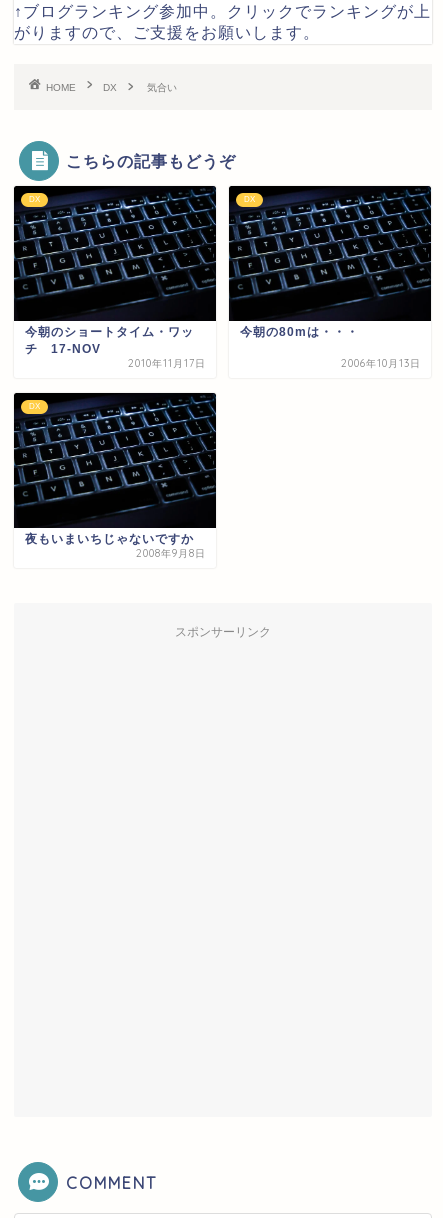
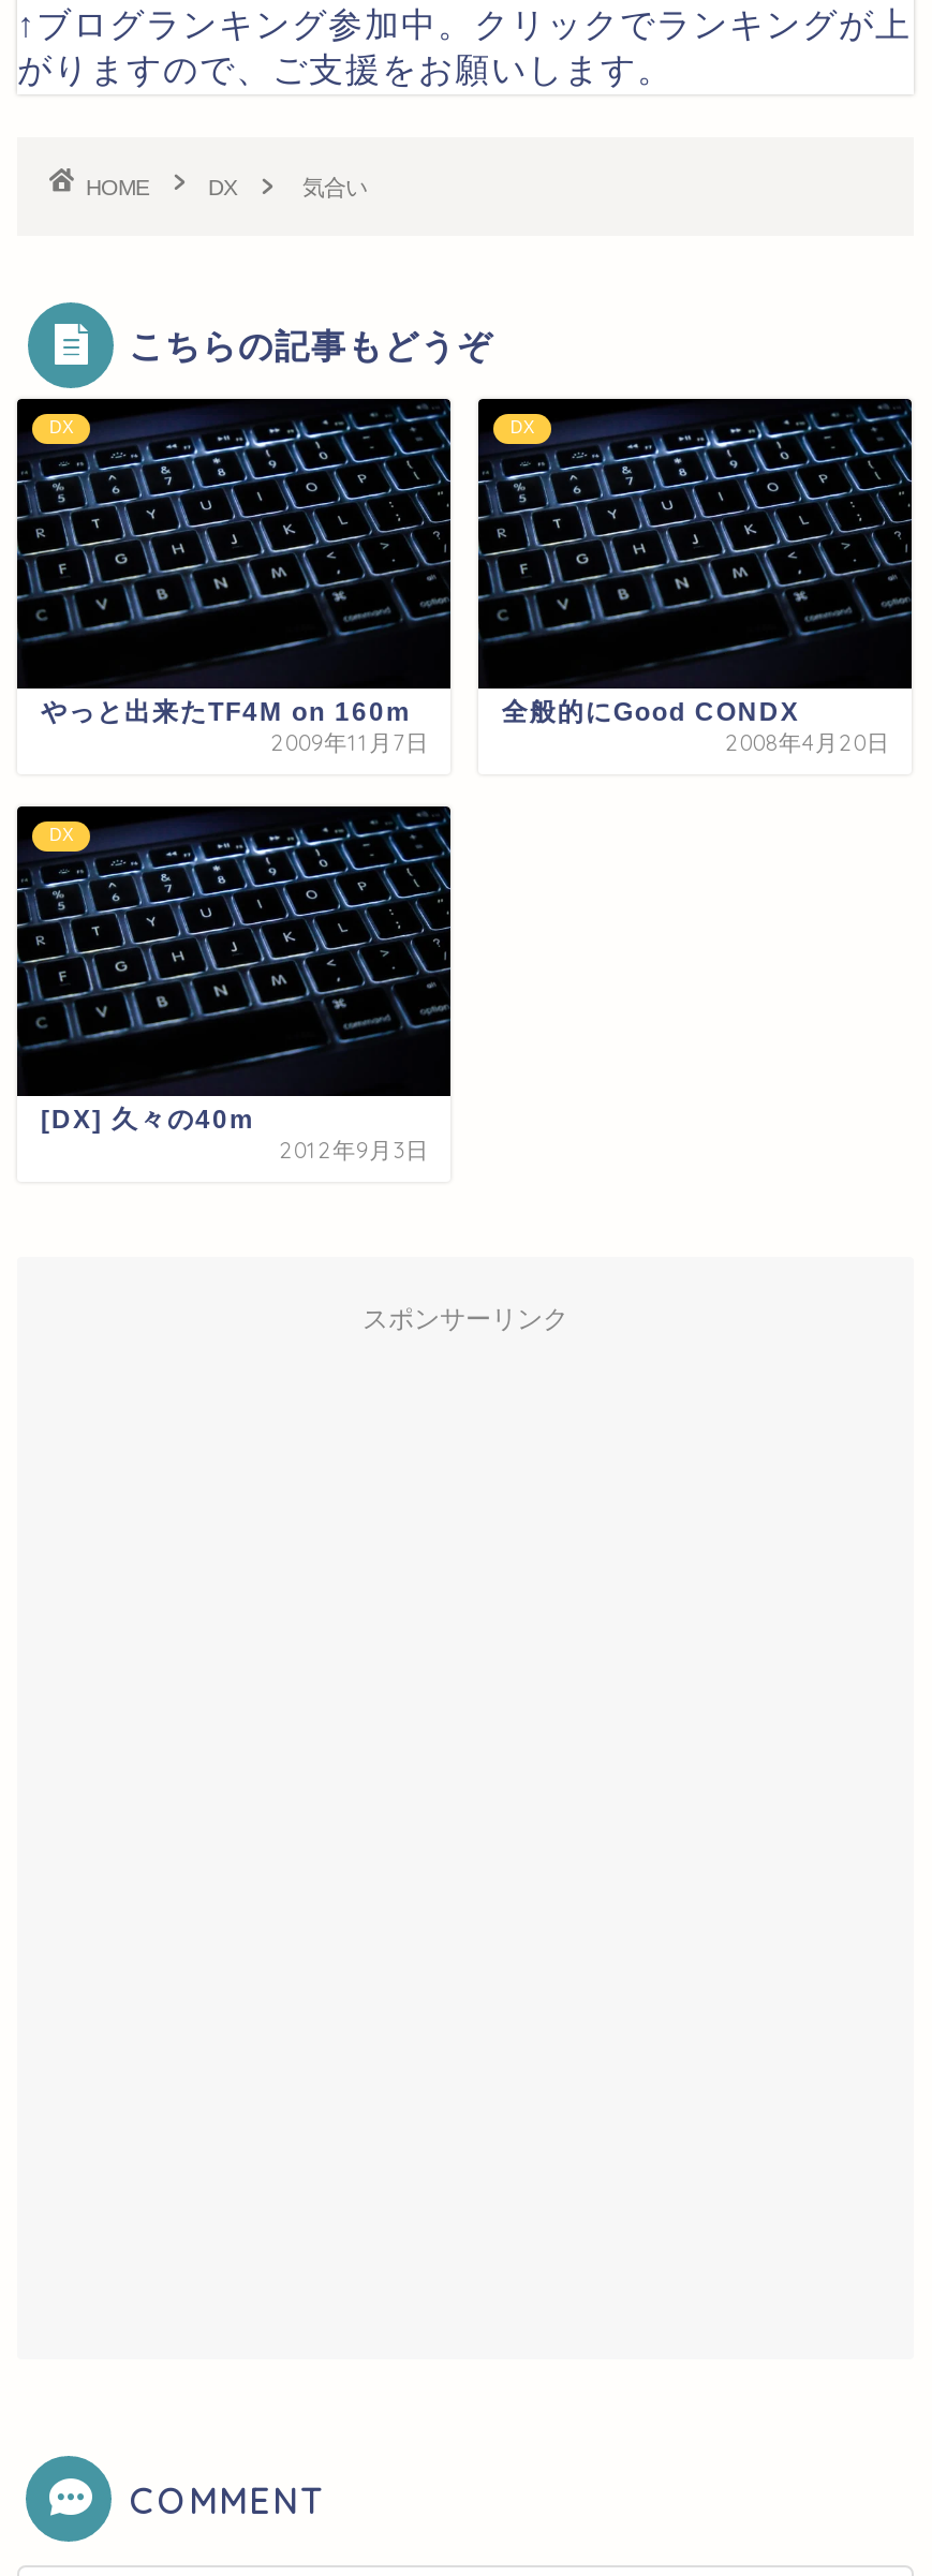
[25,325,206,370] 今朝のショートタイム・ワッ | チ 17-NOV | 2010年11月17日 -> [41,697,429,757] やっと出来たTF4M on 160m | 2009年11月7日
[240,325,421,370] 今朝の80mは・・・ | 2006年10月13日 -> [501,697,890,757] 全般的にGood CONDX | 2008年4月20日
[25,532,206,560] 夜もいまいちじゃないですか | 2008年9月8日 -> [41,1104,429,1164] [DX] 久々の40m | 2012年9月3日

